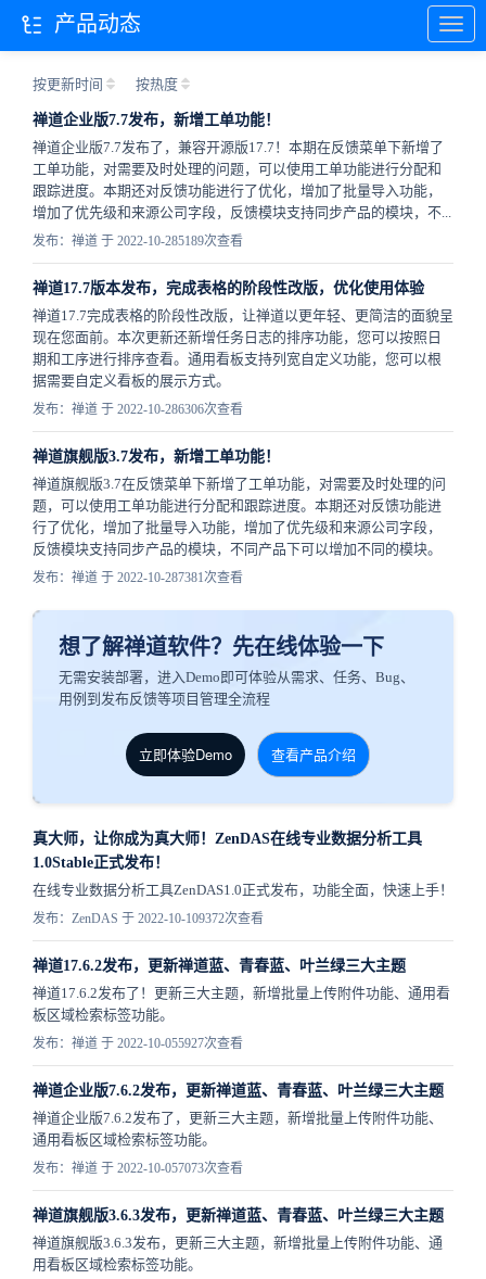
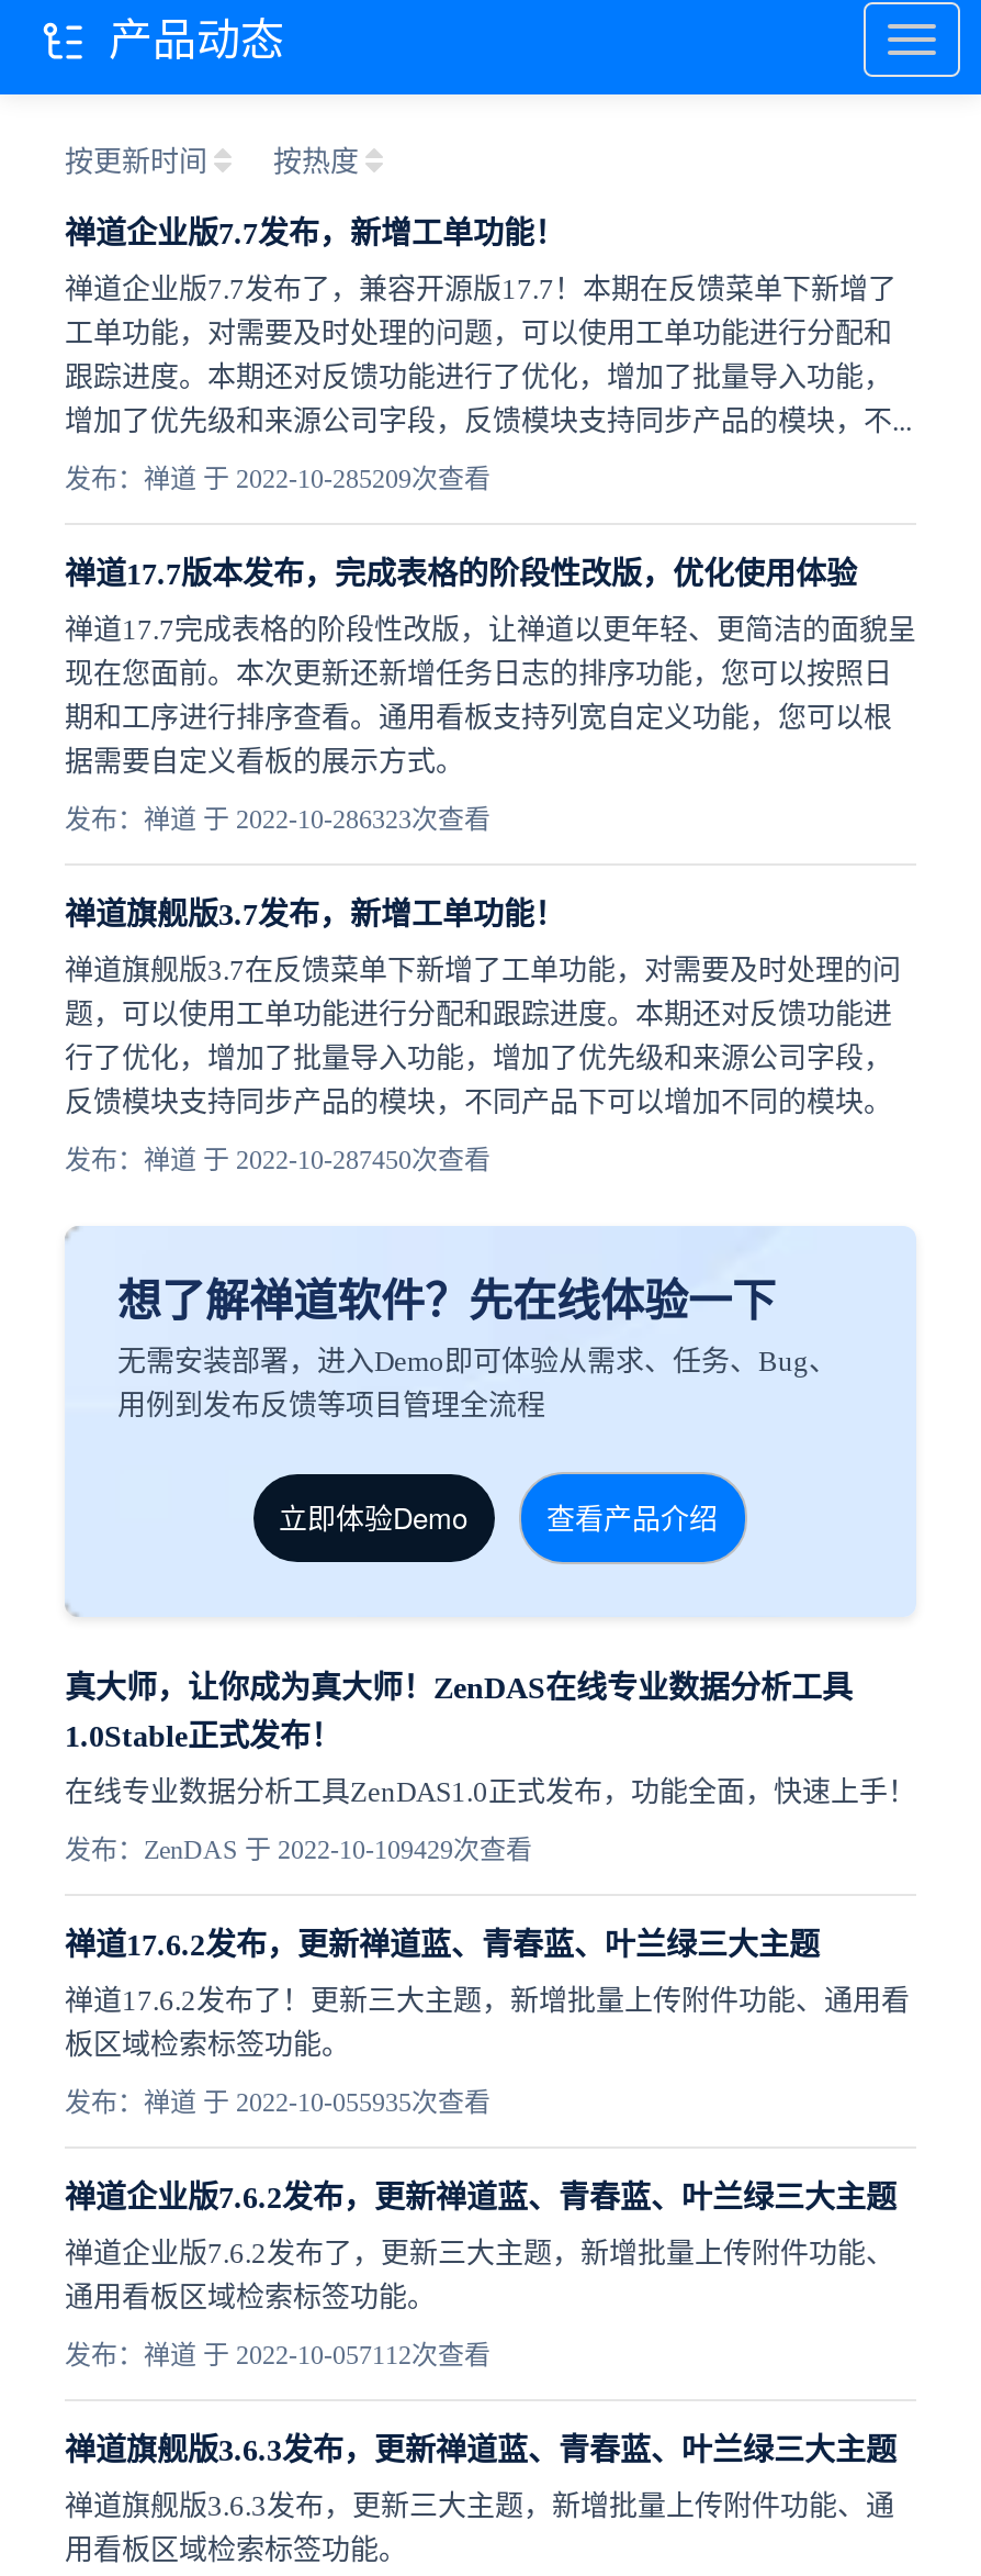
[33,233,243,249] 发布：禅道 于 2022-10-285189次查看 -> [65,464,490,494] 发布：禅道 于 2022-10-285209次查看
[33,402,243,417] 发布：禅道 于 2022-10-286306次查看 -> [65,804,490,835] 发布：禅道 于 2022-10-286323次查看
[33,570,243,585] 发布：禅道 于 2022-10-287381次查看 -> [65,1145,490,1175] 发布：禅道 于 2022-10-287450次查看
[33,911,264,926] 发布：ZenDAS 于 2022-10-109372次查看 -> [65,1835,532,1865] 发布：ZenDAS 于 2022-10-109429次查看
[33,1036,243,1051] 发布：禅道 于 2022-10-055927次查看 -> [65,2087,490,2118] 发布：禅道 于 2022-10-055935次查看
[33,1161,243,1176] 发布：禅道 于 2022-10-057073次查看 -> [65,2340,490,2371] 发布：禅道 于 2022-10-057112次查看

